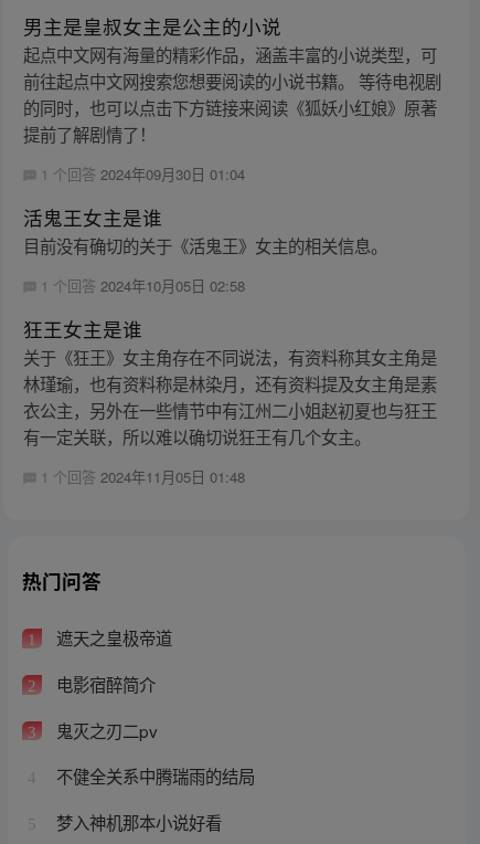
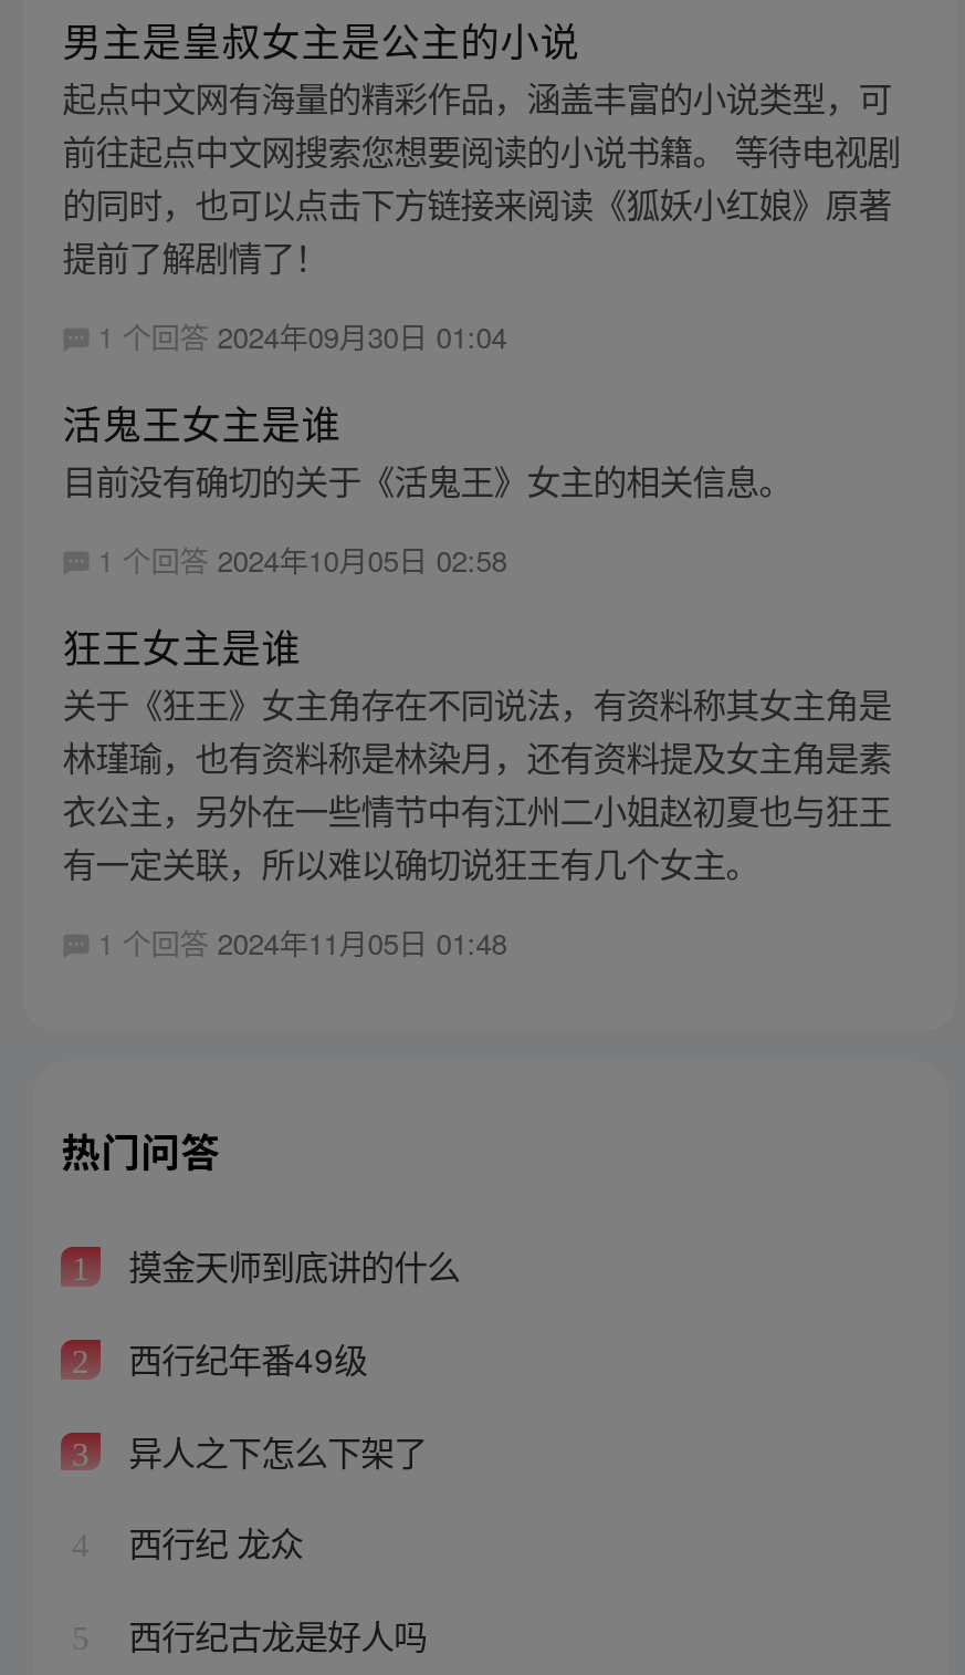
[51,626,172,650] 遮天之皇极帝道 -> [120,1241,460,1290] 摸金天师到底讲的什么
[51,672,155,696] 电影宿醉简介 -> [120,1333,367,1382] 西行纪年番49级
[51,718,157,742] 鬼灭之刃二pv -> [120,1425,427,1474] 异人之下怎么下架了
[51,764,254,788] 不健全关系中腾瑞雨的结局 -> [120,1517,303,1566] 西行纪 龙众
[51,810,221,834] 梦入神机那本小说好看 -> [120,1610,427,1658] 西行纪古龙是好人吗

